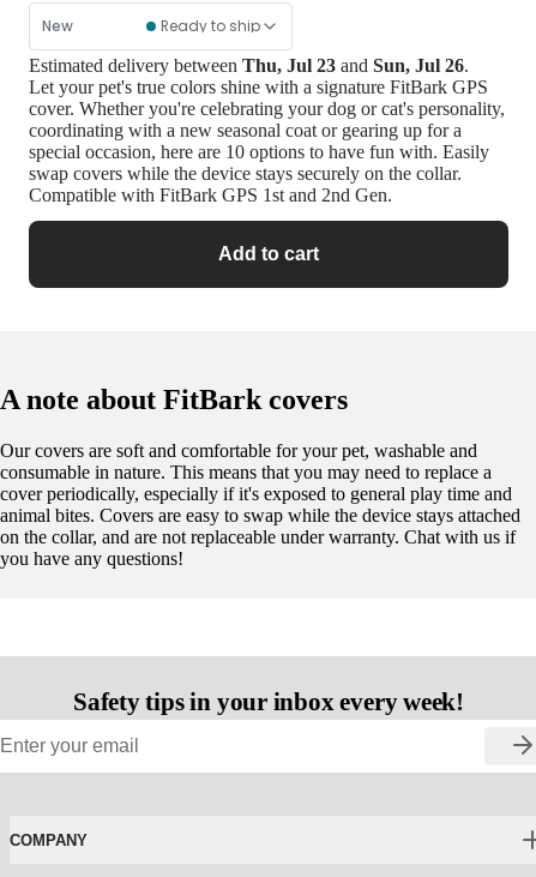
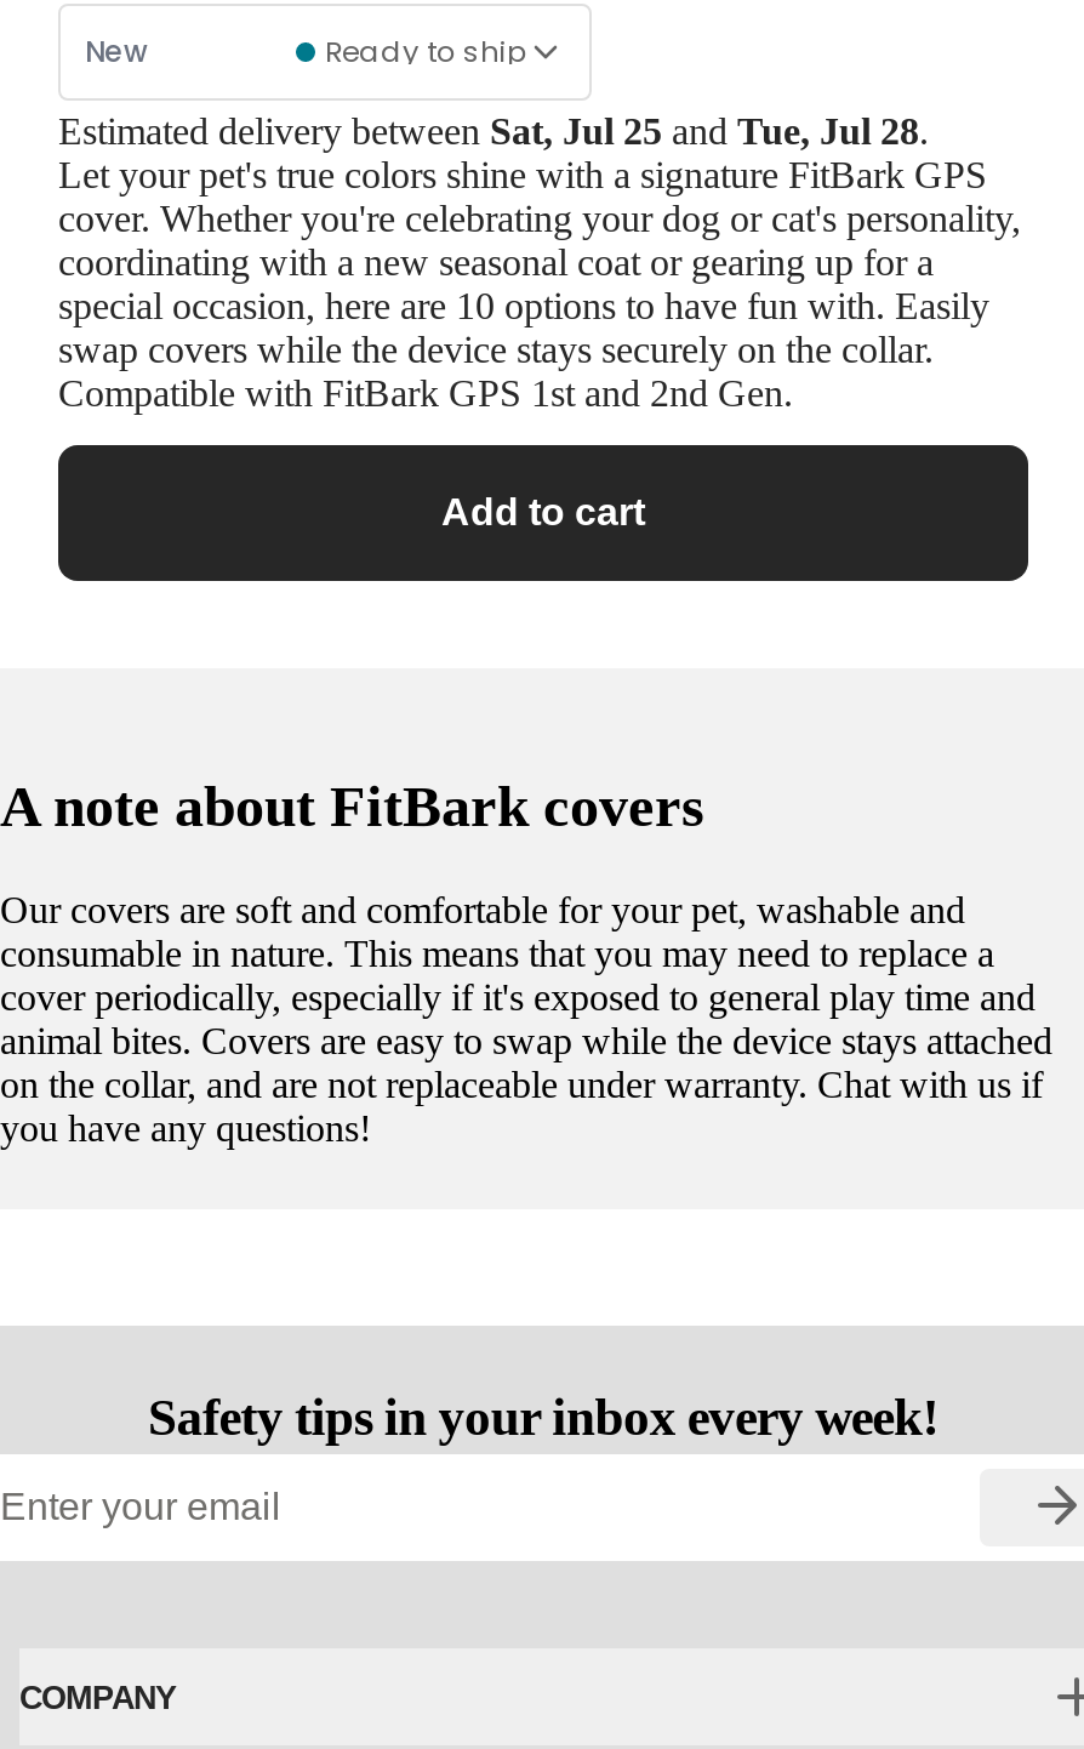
[29,55,469,75] Estimated delivery between Thu, Jul 23 and Sun, Jul 26. -> [58,110,929,151] Estimated delivery between Sat, Jul 25 and Tue, Jul 28.

